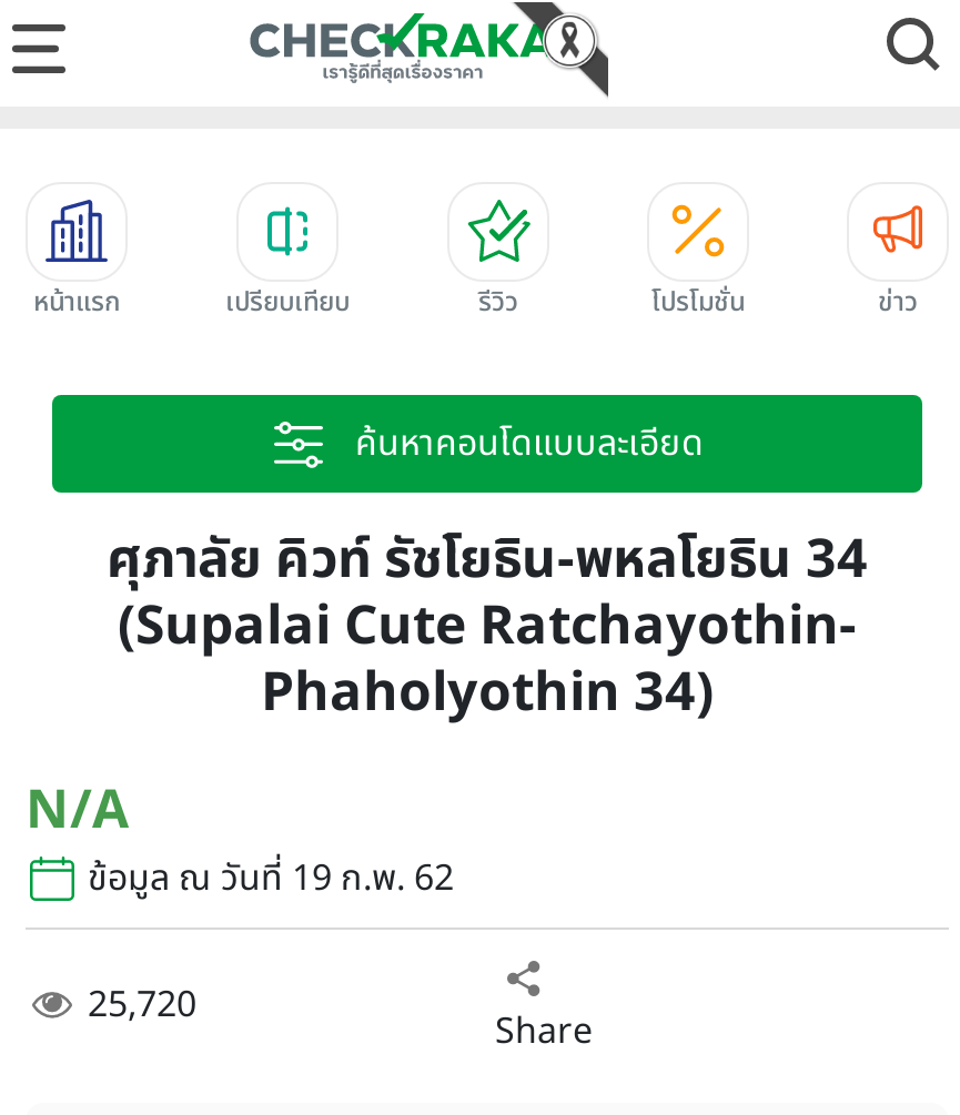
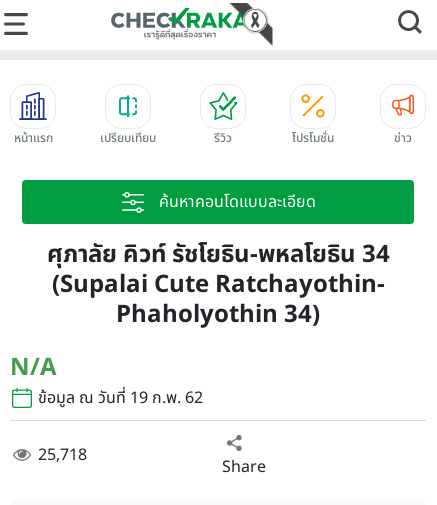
[88,978,196,1031] 25,720 -> [38,443,87,467] 25,718

